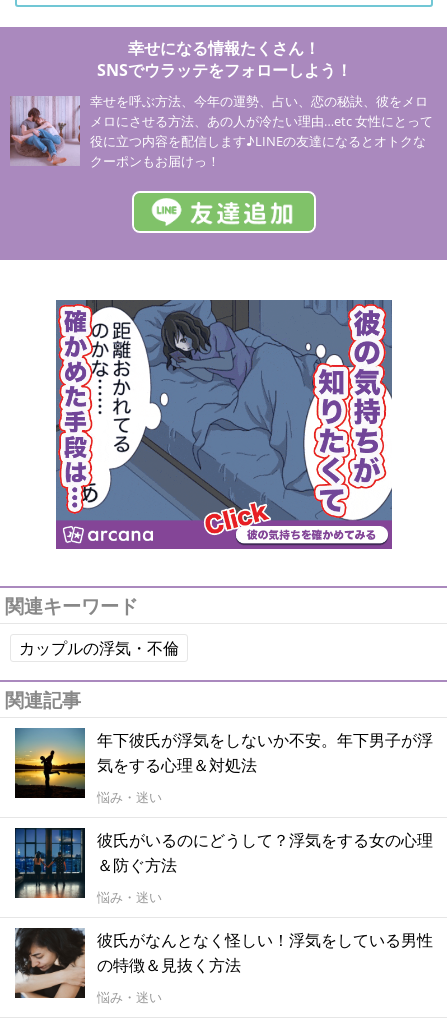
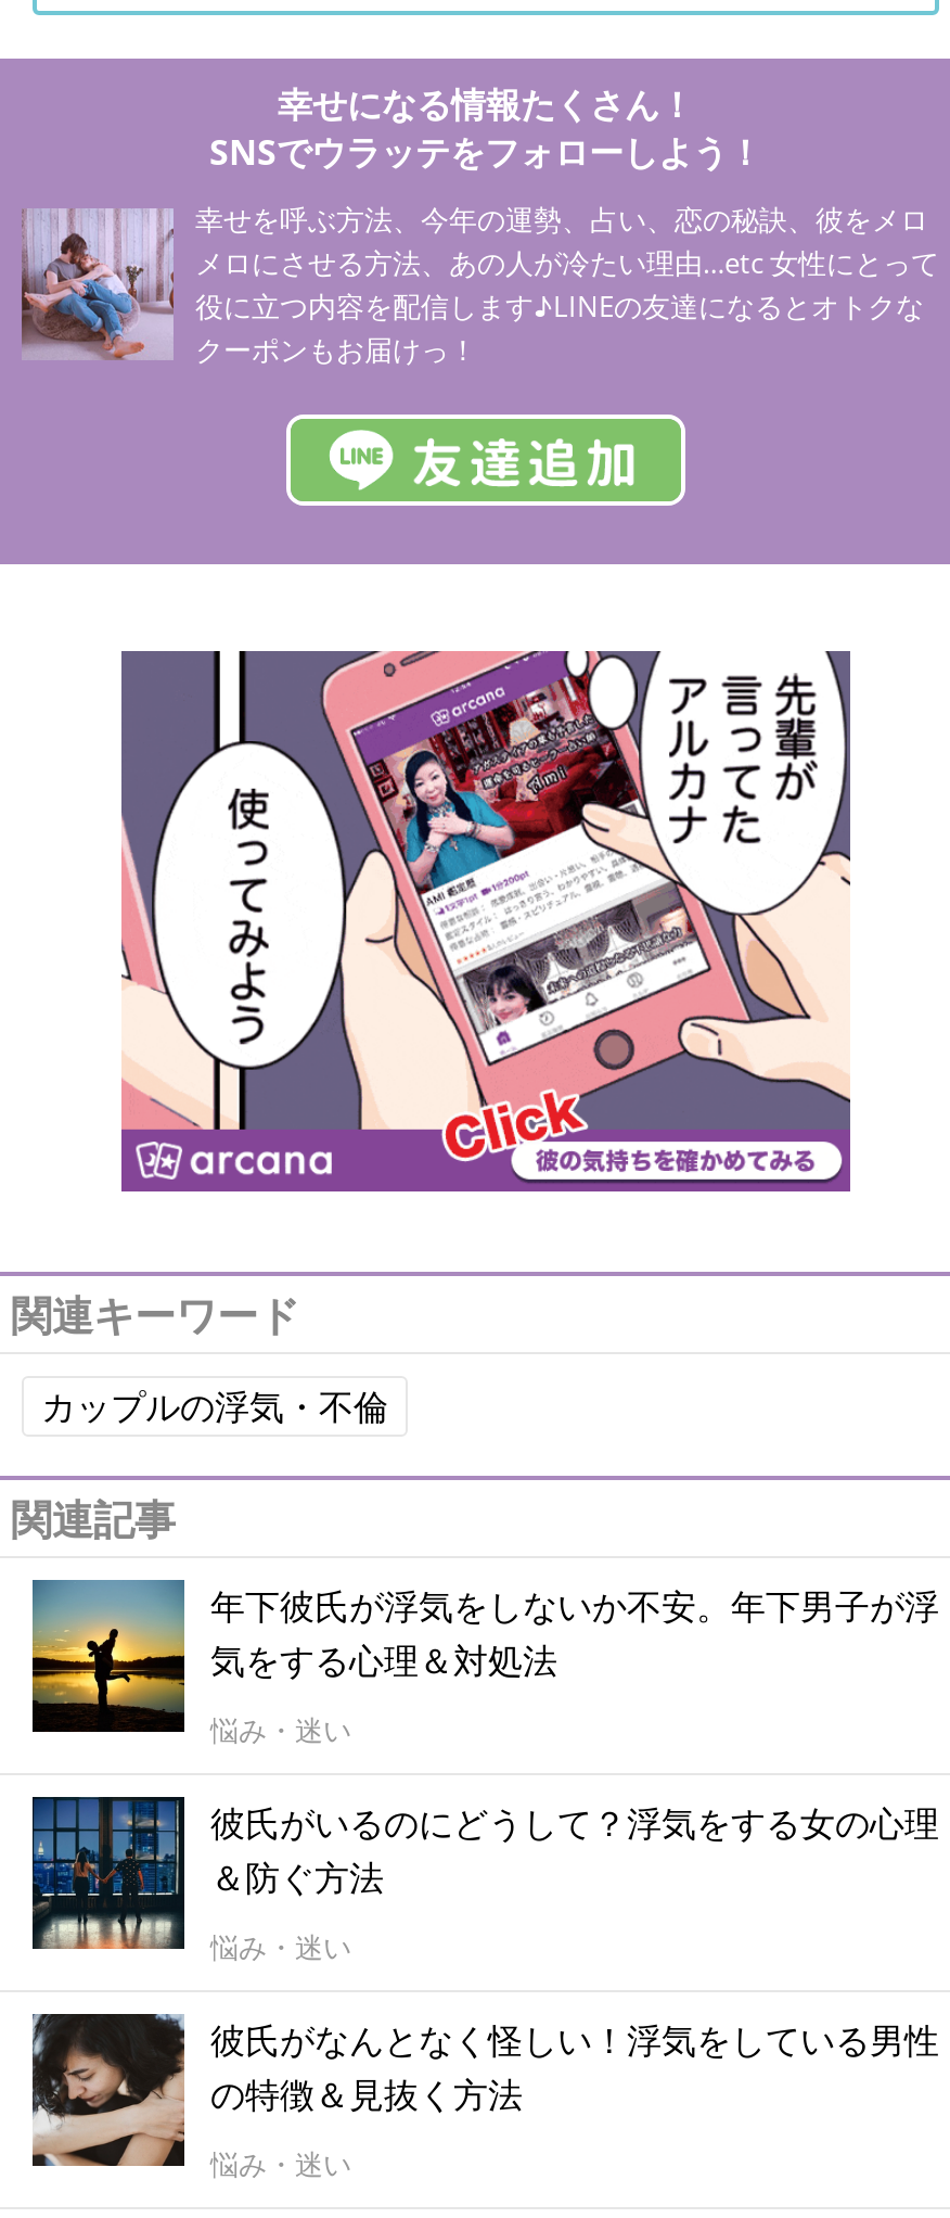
[55,299,393,521] [image] -> [119,649,852,1131] [image]

